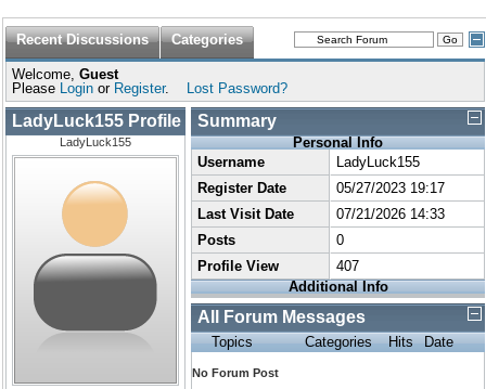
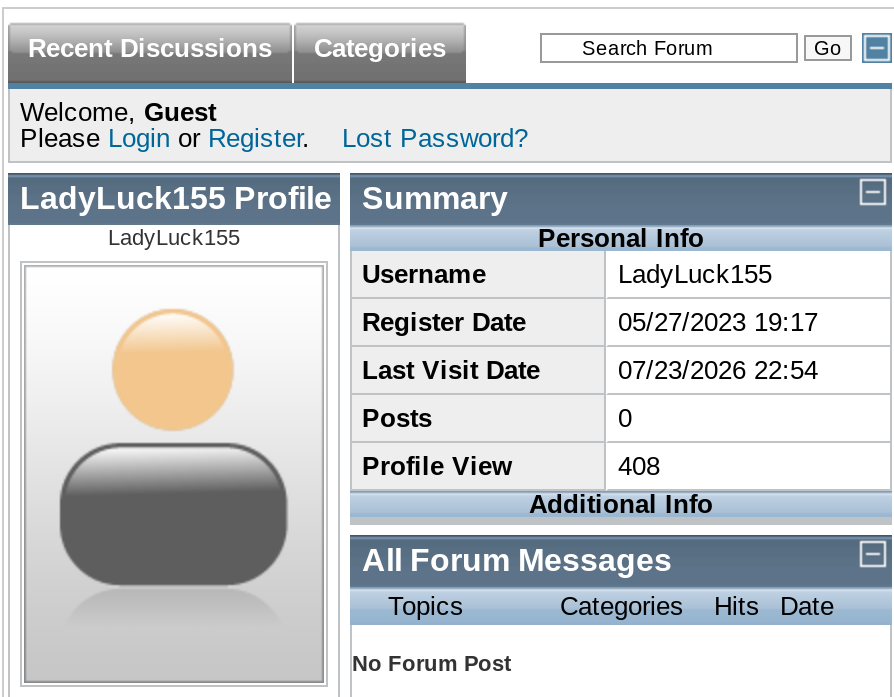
[336,206,445,222] 07/21/2026 14:33 -> [618,355,818,385] 07/23/2026 22:54
[336,258,359,274] 407 -> [618,451,660,481] 408

